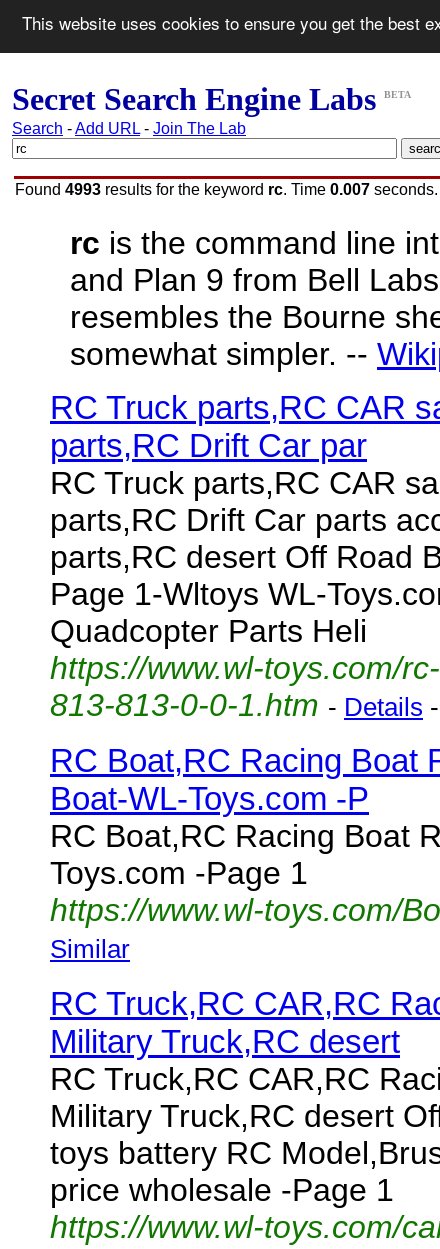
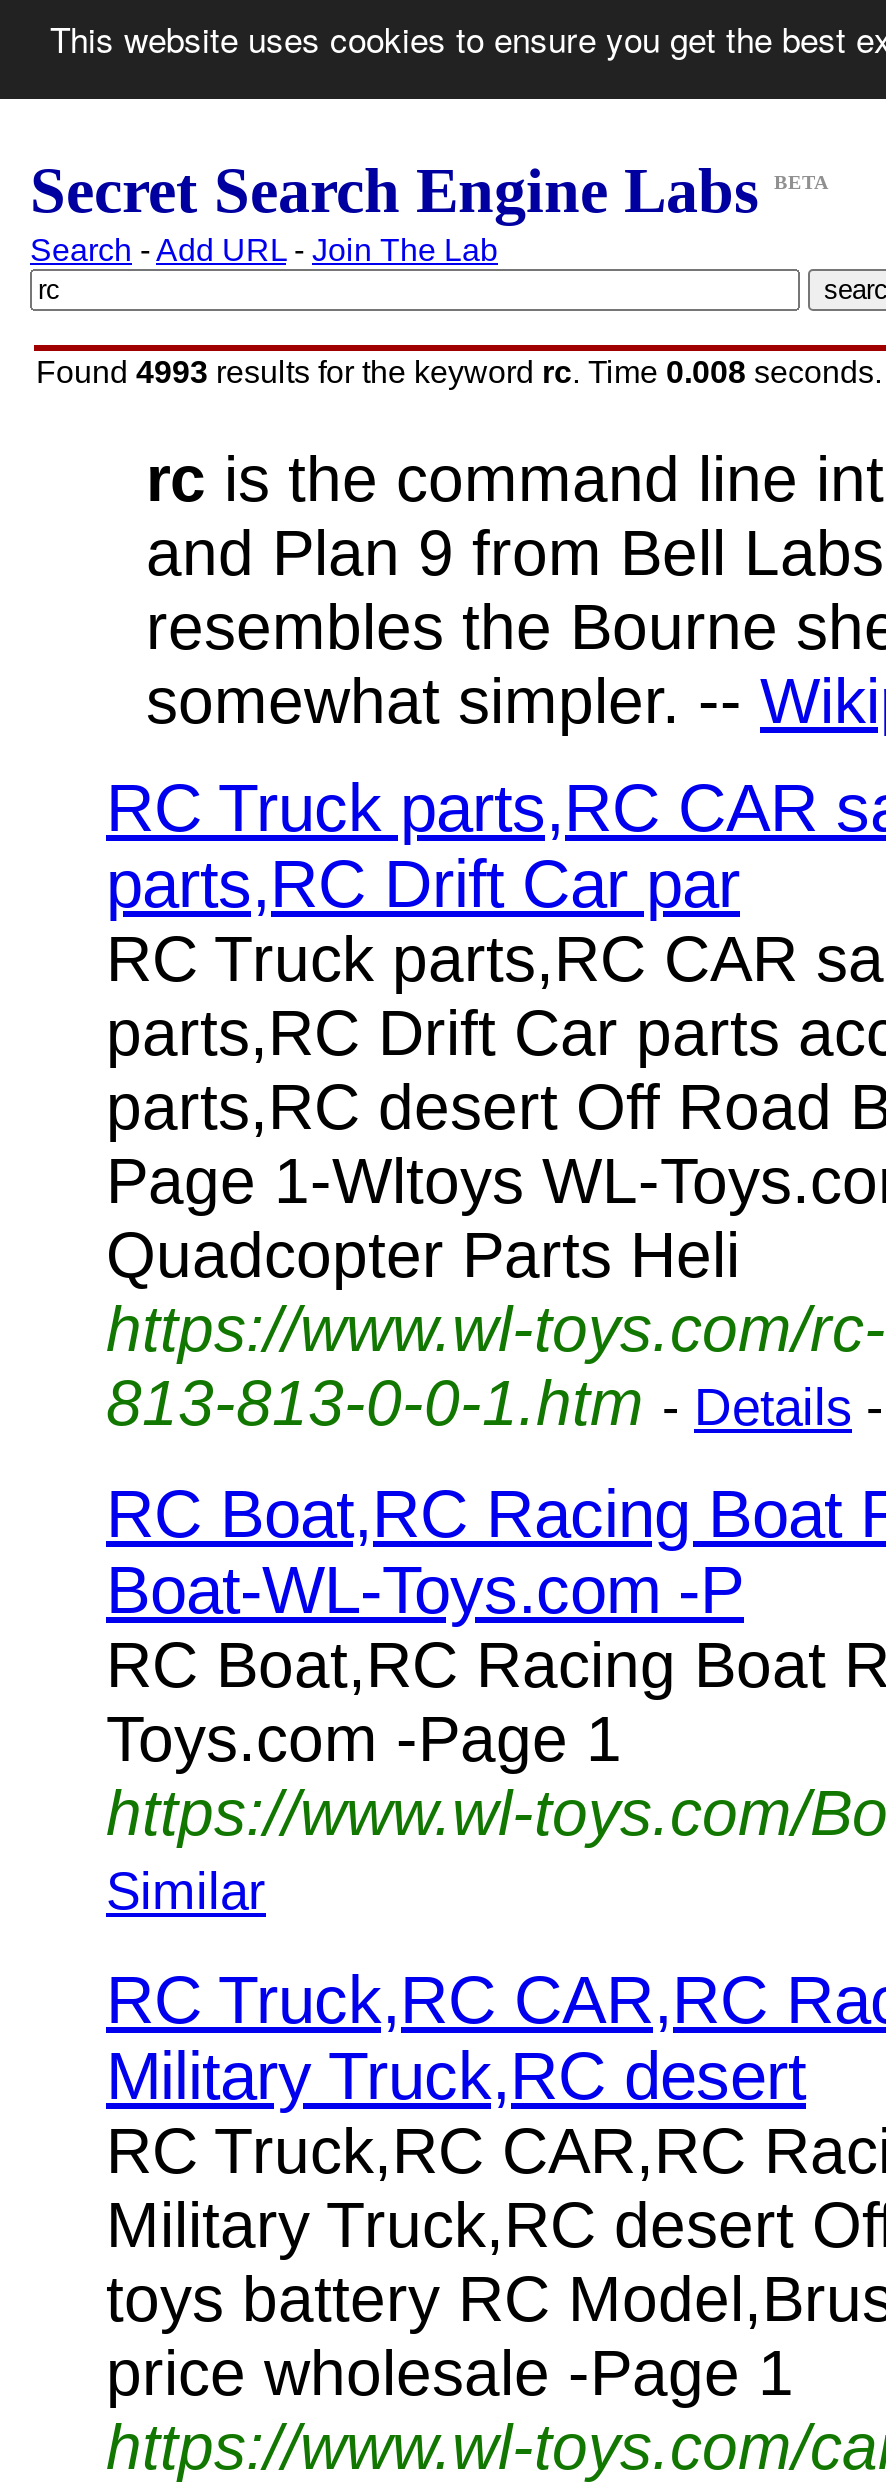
[15,181,438,198] Found 4993 results for the keyword rc. Time 0.007 seconds. -> [36,354,882,388] Found 4993 results for the keyword rc. Time 0.008 seconds.

